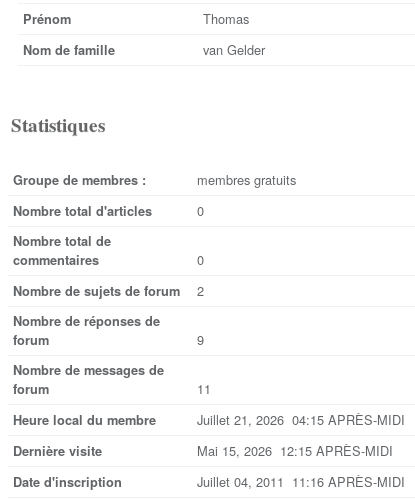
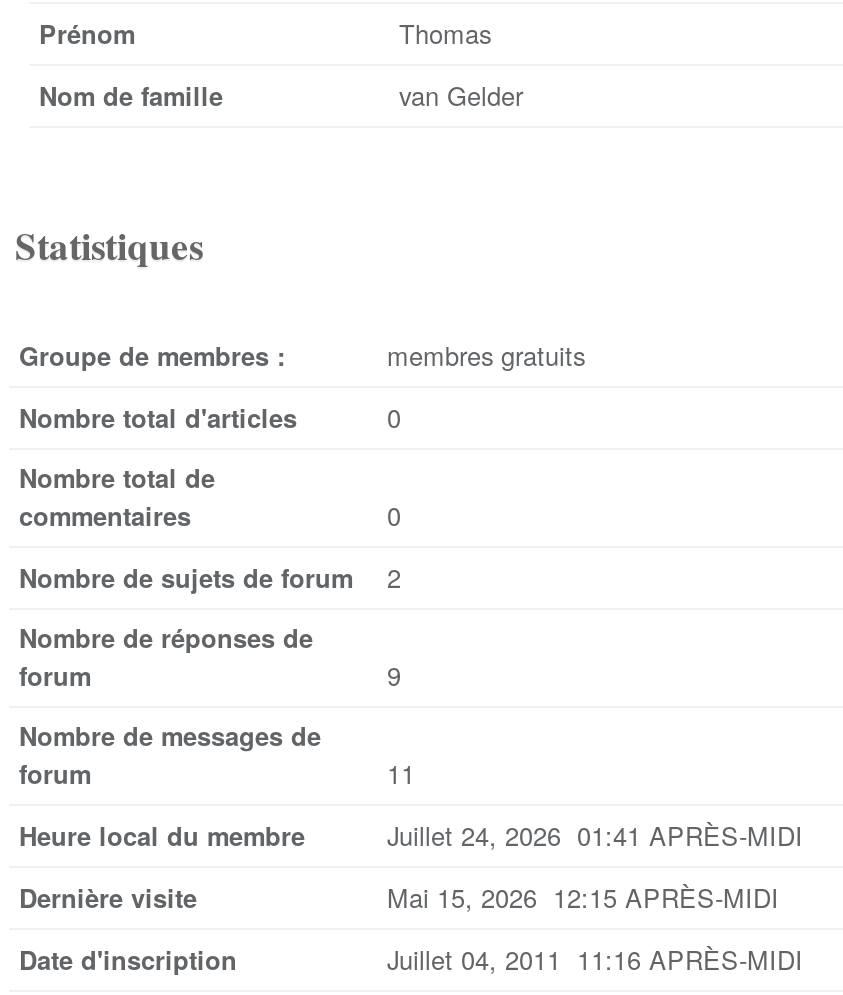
[193,410,405,429] Juillet 21, 2026 04:15 APRÈS-MIDI -> [379,815,803,853] Juillet 24, 2026 01:41 APRÈS-MIDI

